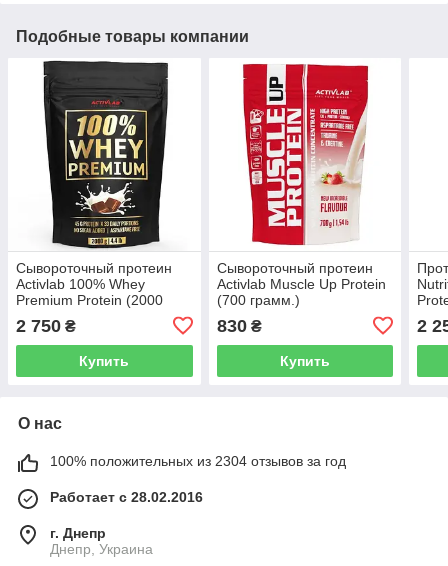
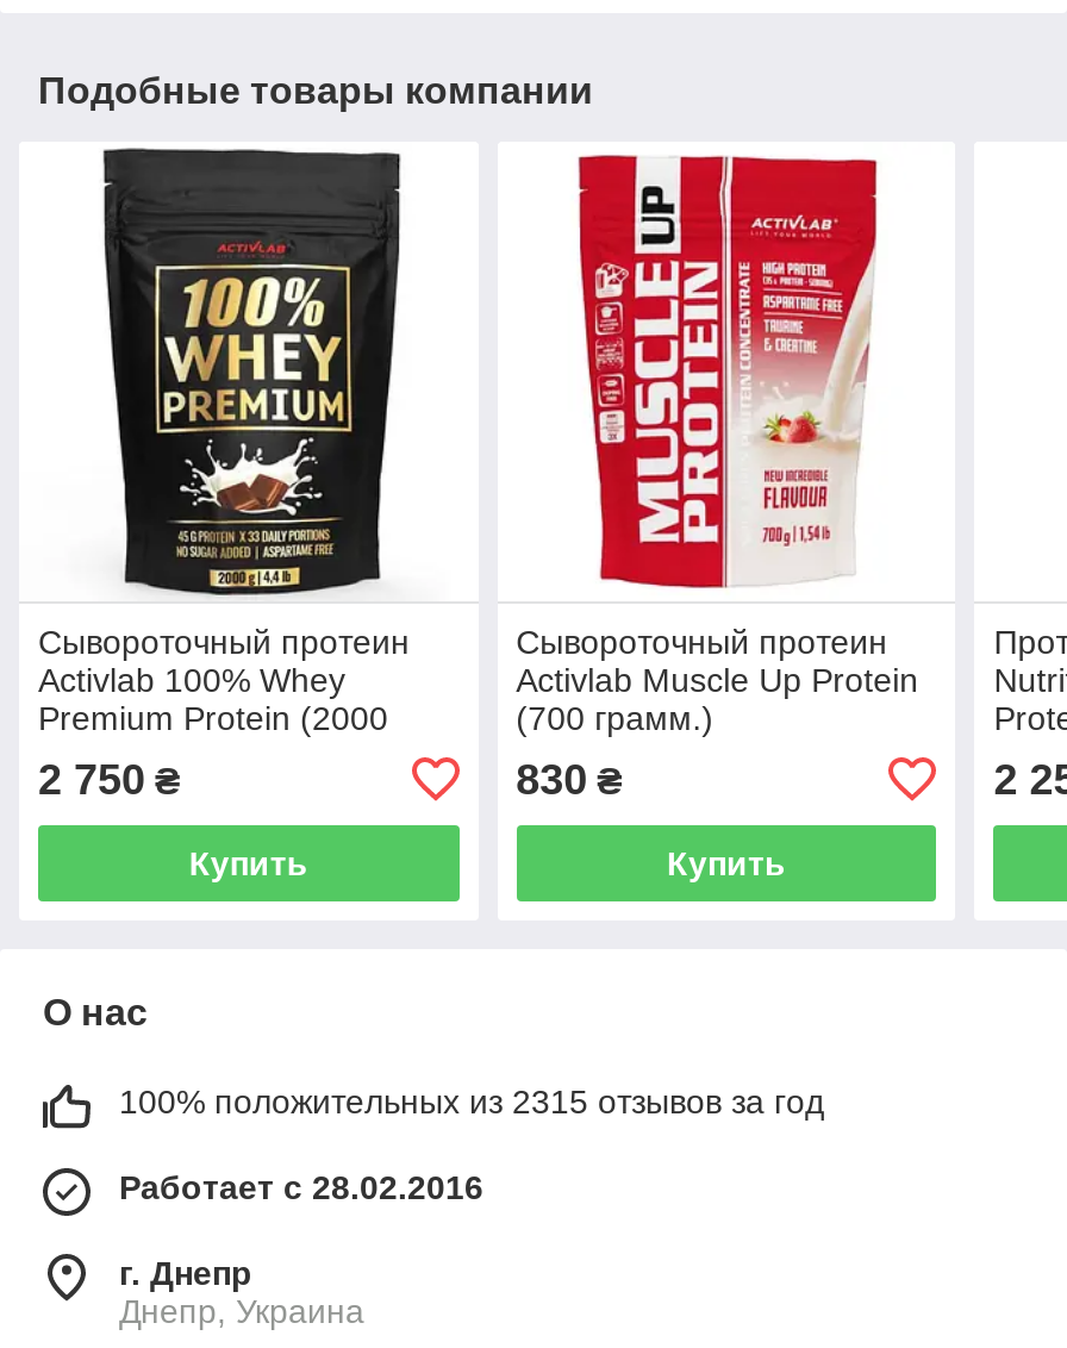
[50,453,346,469] 100% положительных из 2304 отзывов за год -> [119,1082,824,1120] 100% положительных из 2315 отзывов за год

